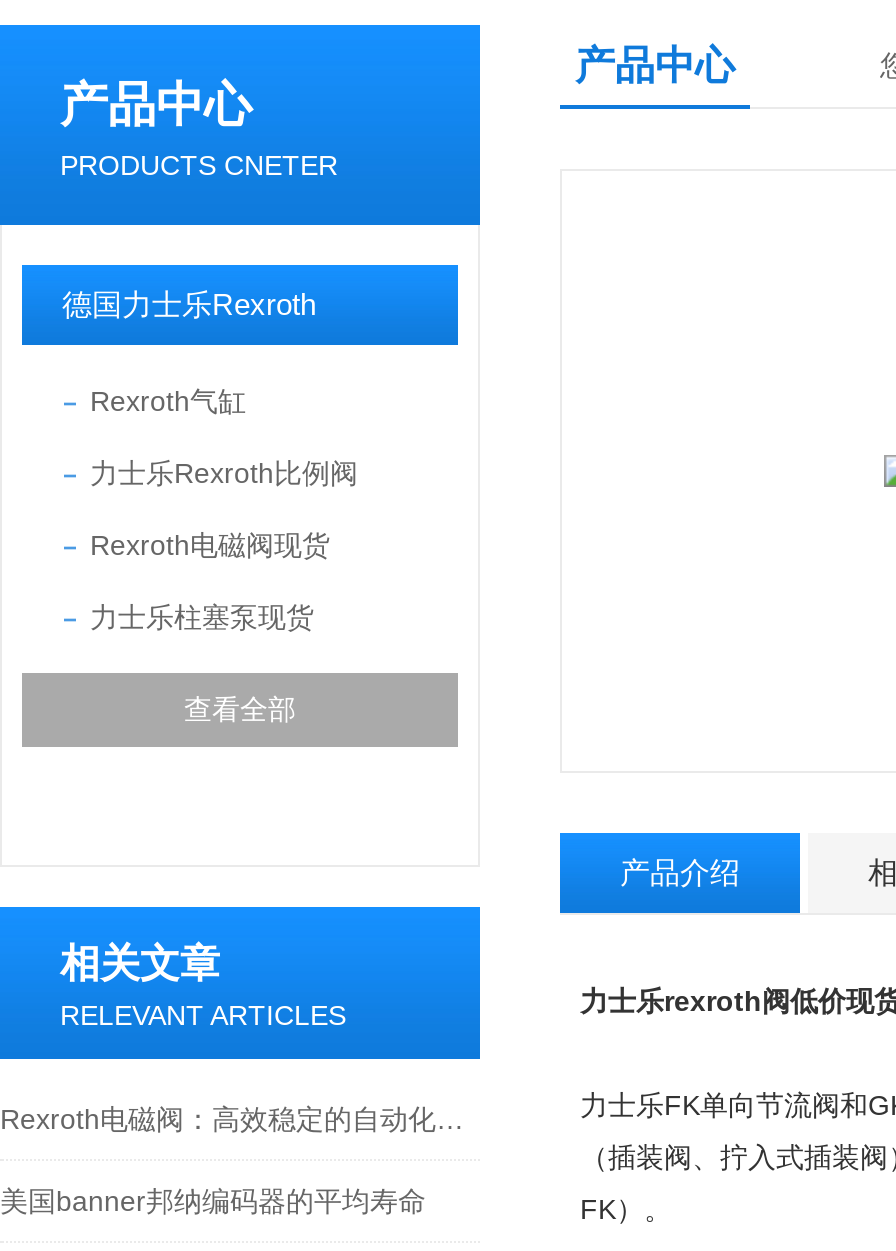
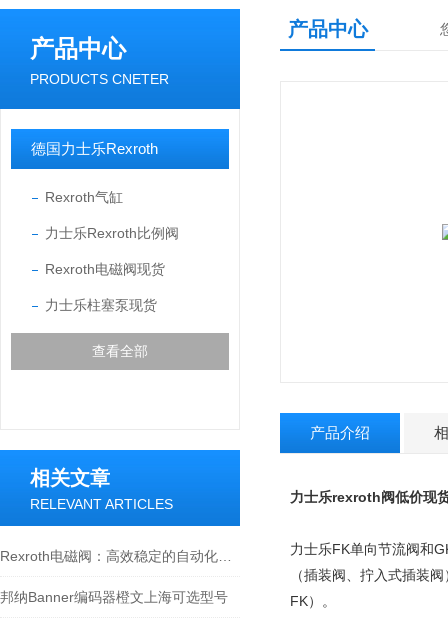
[0,1185,426,1217] 美国banner邦纳编码器的平均寿命 -> [0,589,228,605] 邦纳Banner编码器橙文上海可选型号

